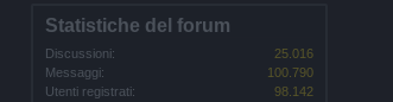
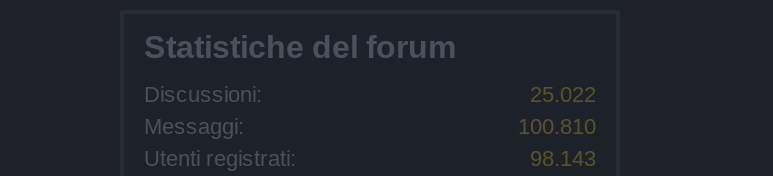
[274,46,313,60] 25.016 -> [530,82,596,106] 25.022
[267,65,313,79] 100.790 -> [518,114,596,138] 100.810
[274,84,313,98] 98.142 -> [530,146,596,170] 98.143

